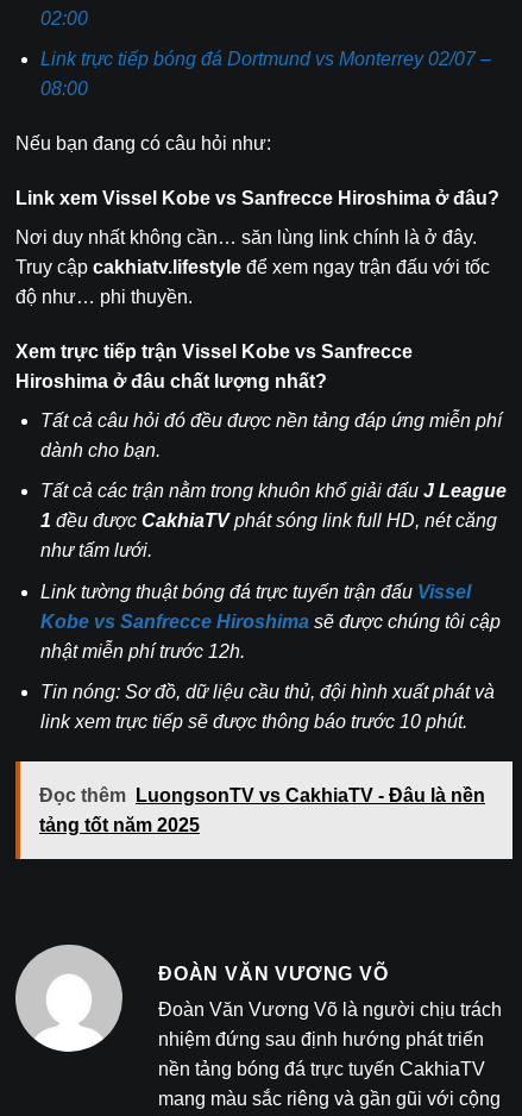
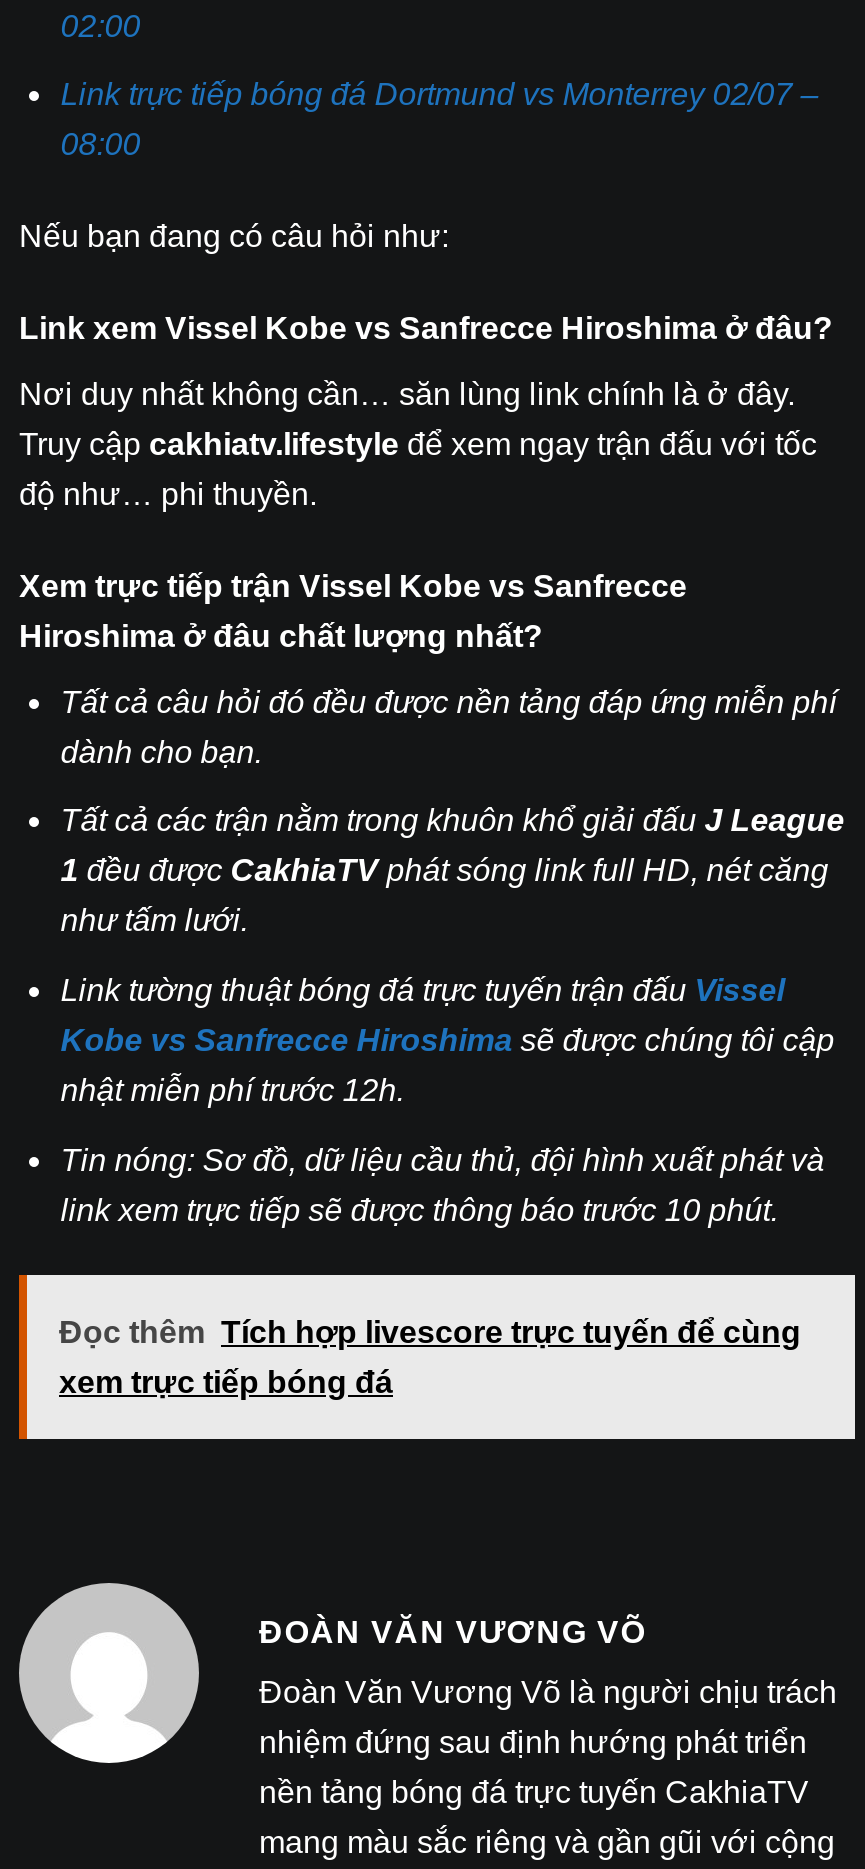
[39,785,485,806] Đọc thêm LuongsonTV vs CakhiaTV - Đâu là nền -> [59,1316,801,1350] Đọc thêm Tích hợp livescore trực tuyến để cùng
[39,815,200,835] tảng tốt năm 2025 -> [59,1366,393,1400] xem trực tiếp bóng đá

